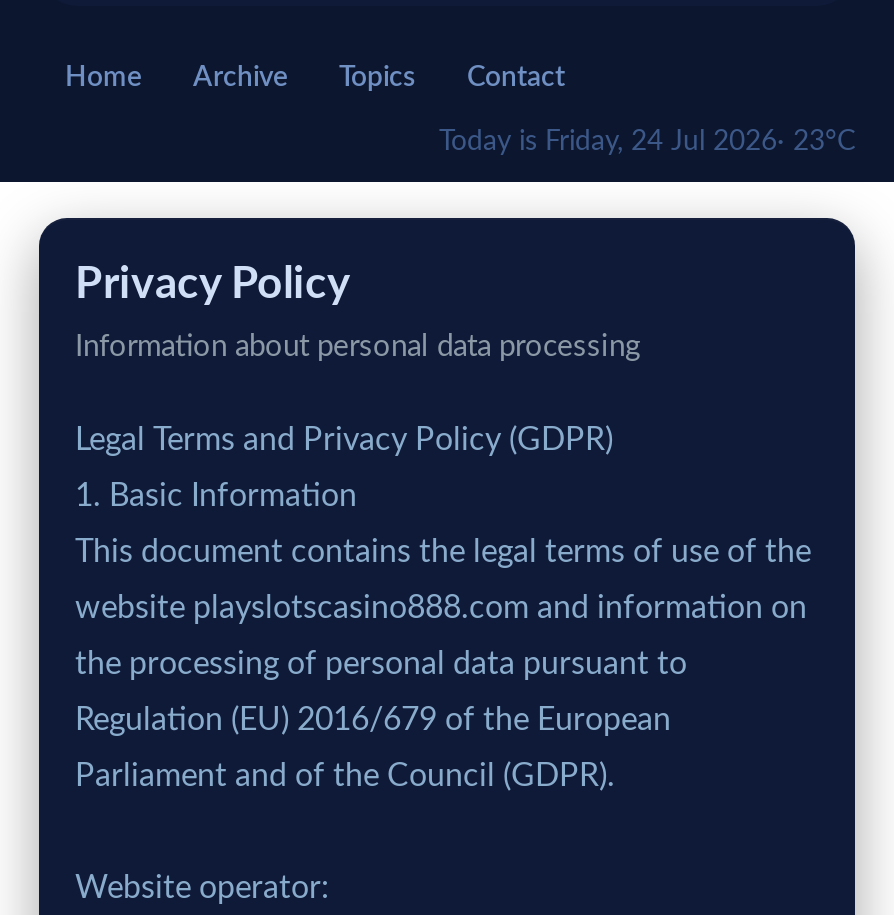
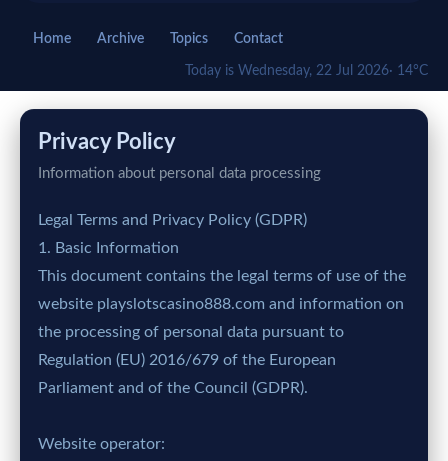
[439,128,855,156] Today is Friday, 24 Jul 2026 · 23°C -> [185,64,428,78] Today is Wednesday, 22 Jul 2026 · 14°C

